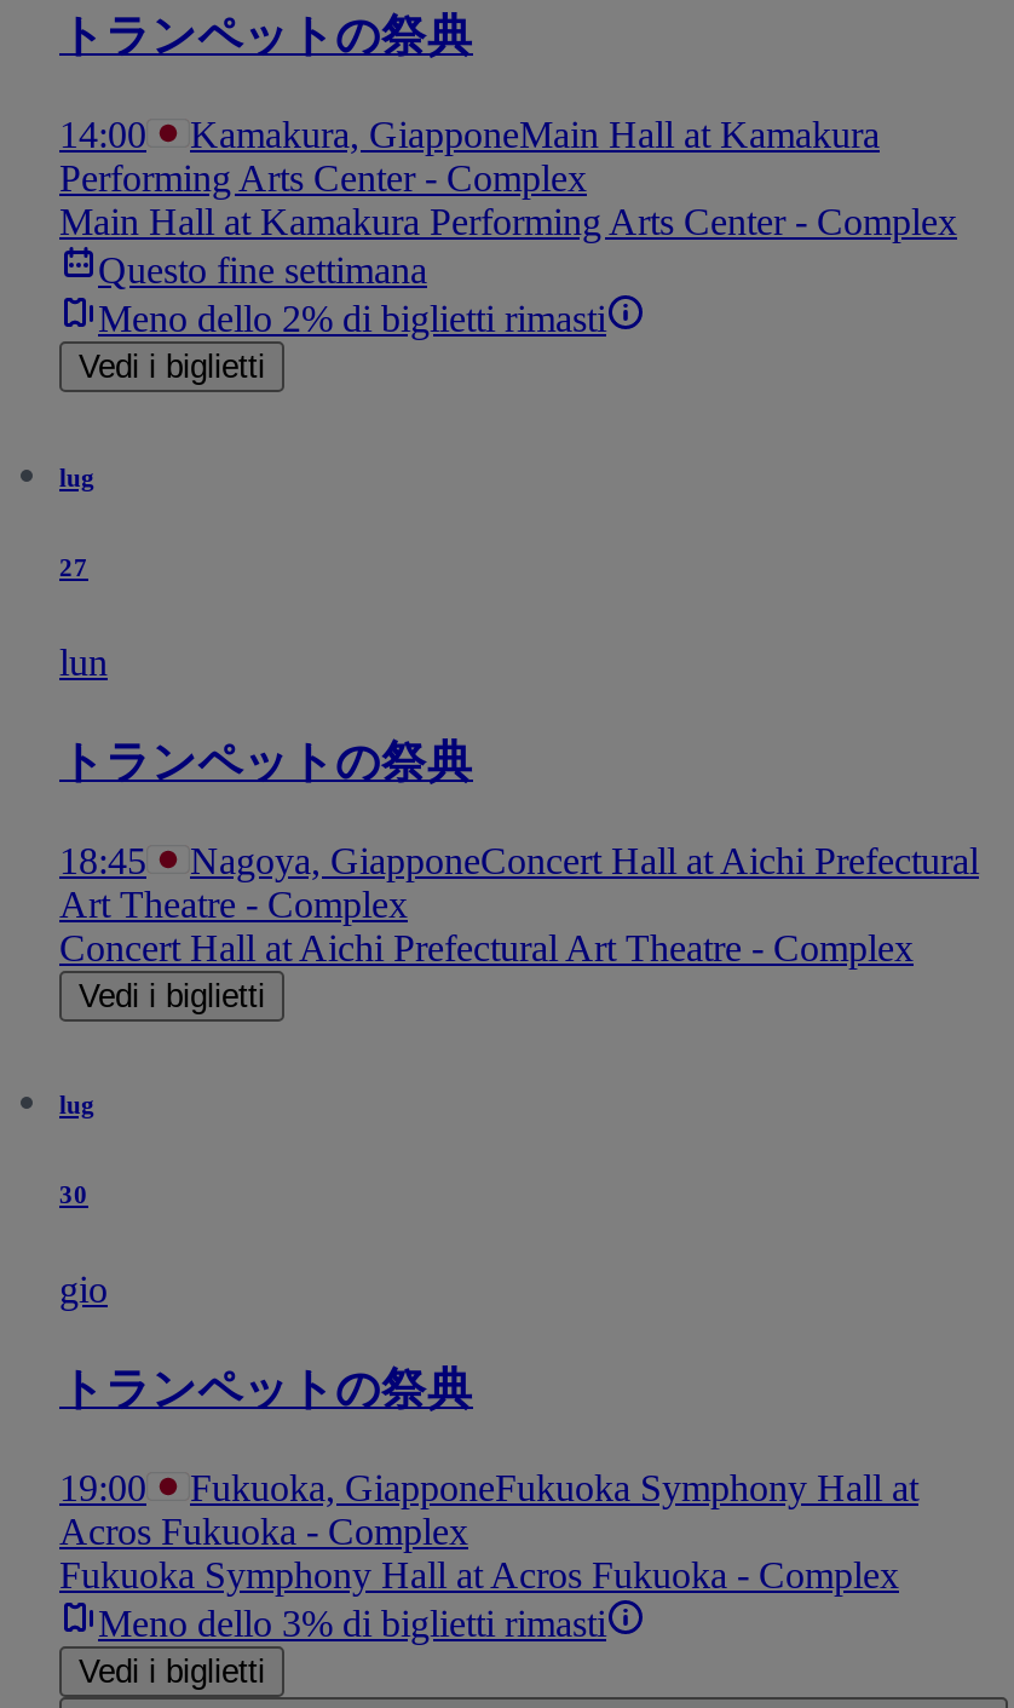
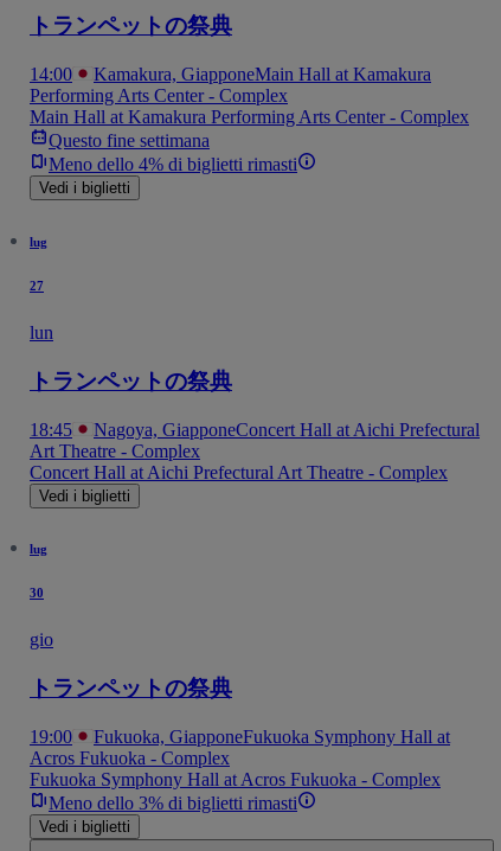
[98,298,606,339] Meno dello 2% di biglietti rimasti -> [49,154,297,174] Meno dello 4% di biglietti rimasti

